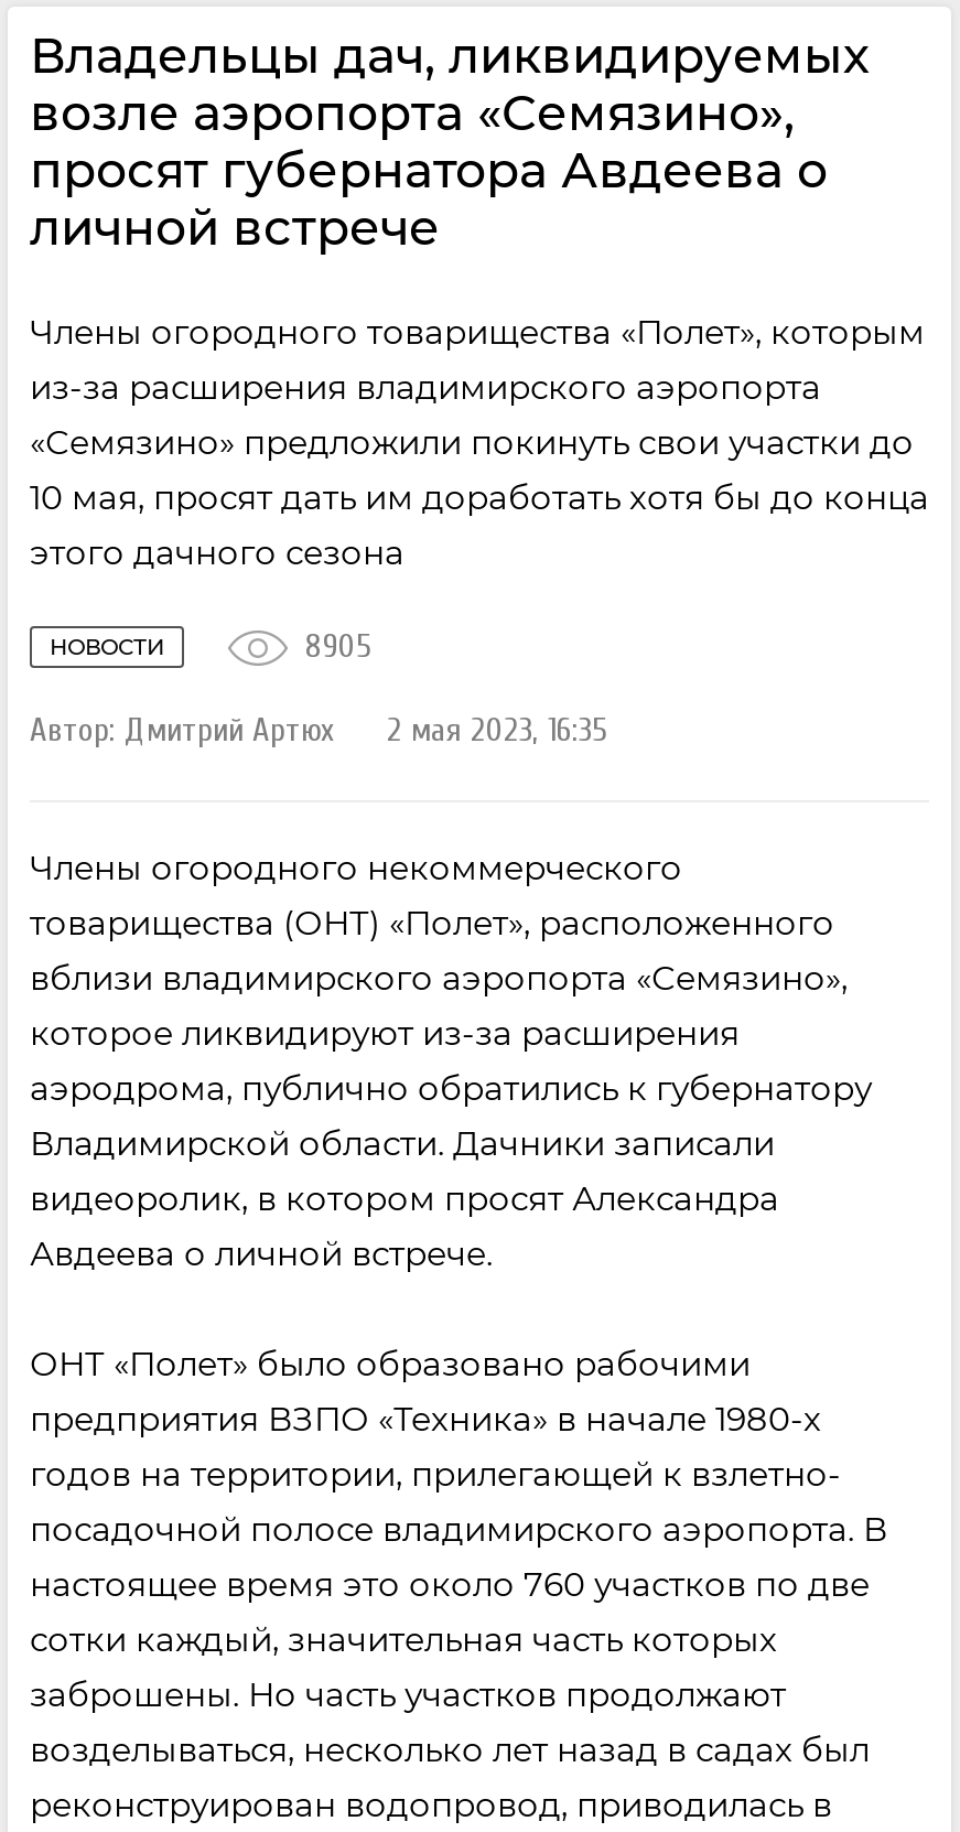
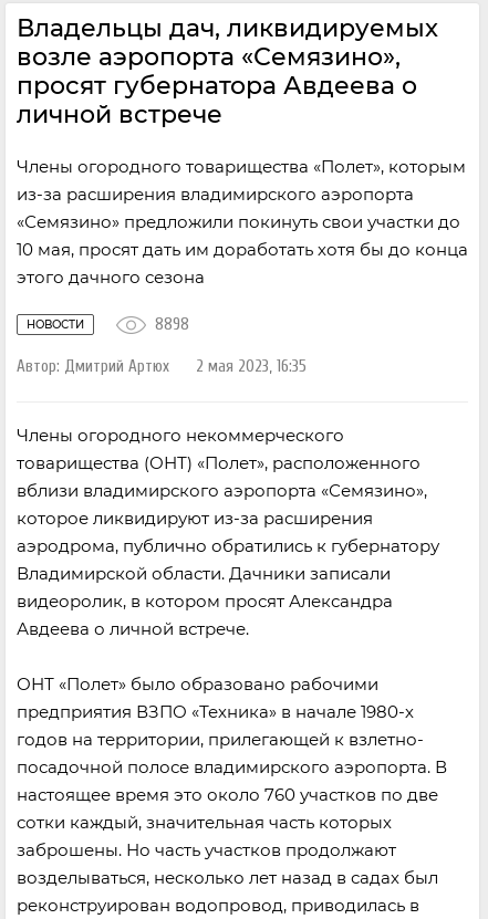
[305,629,371,666] 8905 -> [155,315,189,334] 8898

